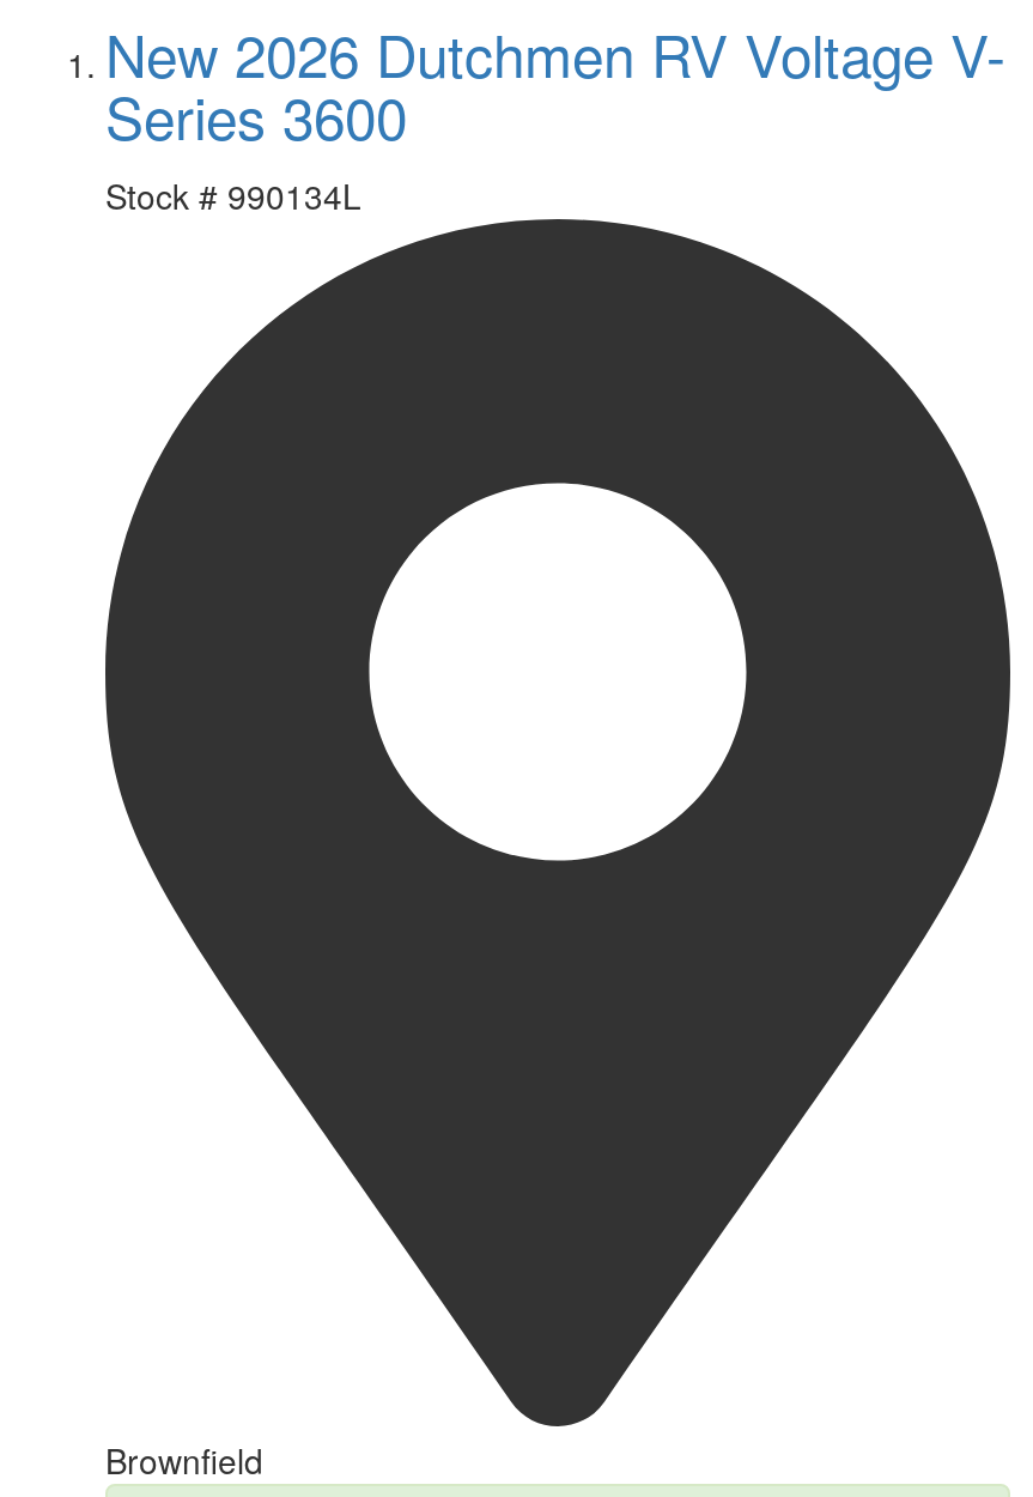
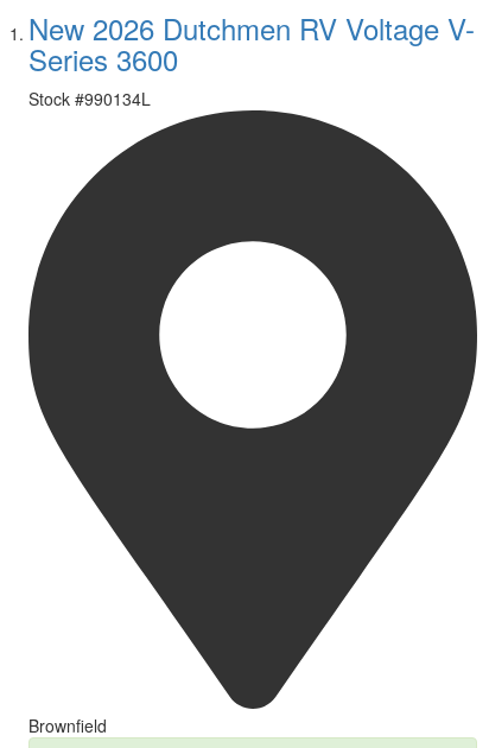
[105,171,361,219] Stock # 990134L -> [28,87,151,110] Stock #990134L

